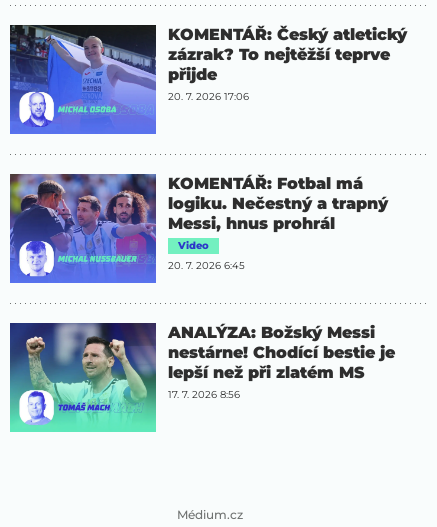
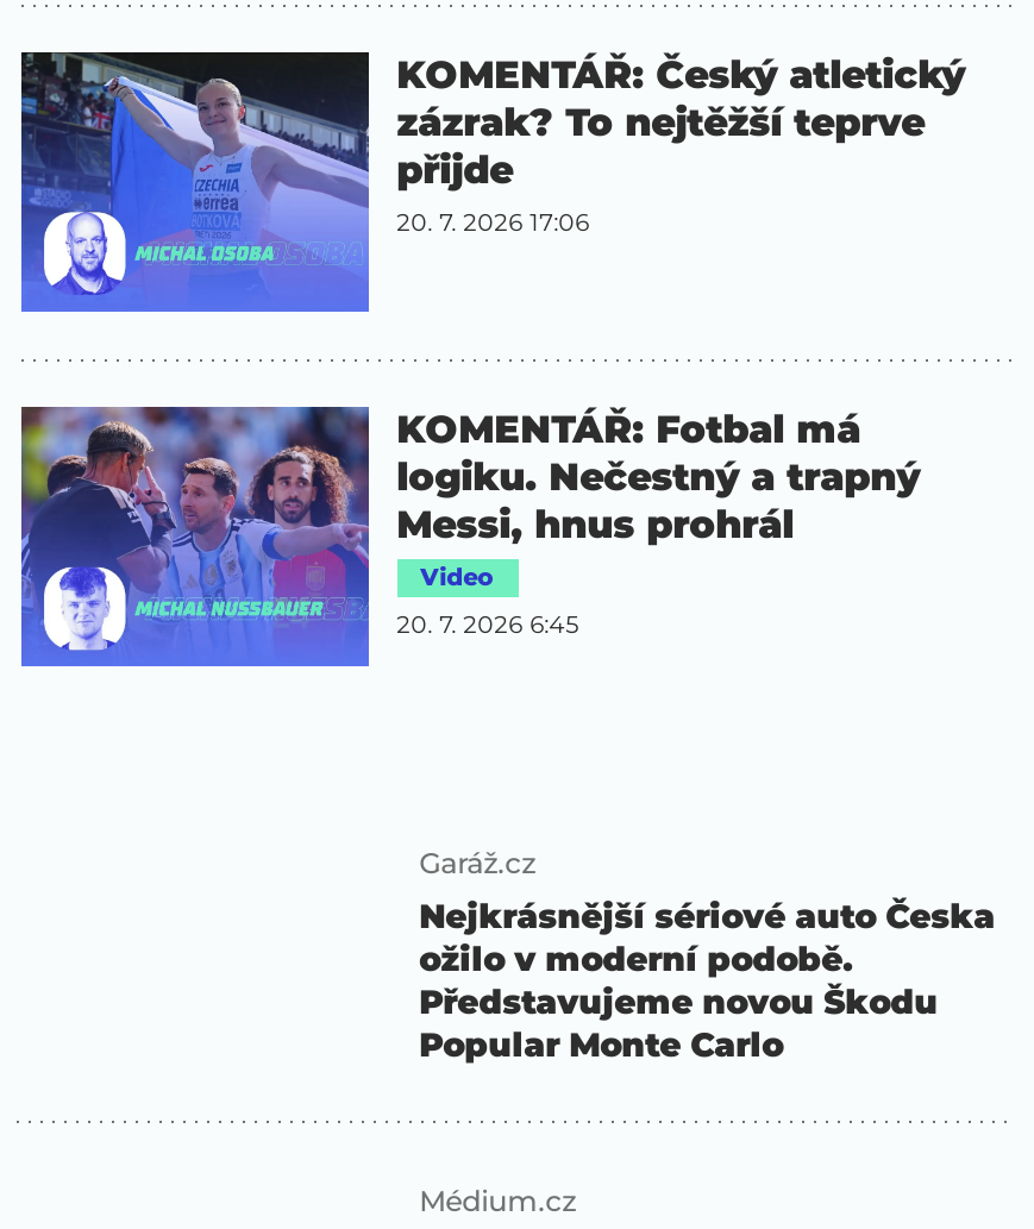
[9,322,157,433] [image] -> none
[168,323,395,401] ANALÝZA: Božský Messi | nestárne! Chodící bestie je | lepší než při zlatém MS | 17. 7. 2026 8:56 -> [419,844,995,1066] Garáž.cz | Nejkrásnější sériové auto Česka | ožilo v moderní podobě. | Představujeme novou Škodu | Popular Monte Carlo

